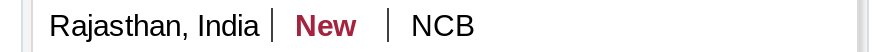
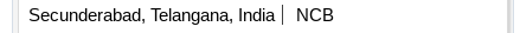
[49,8,357,42] Rajasthan, India | New -> [28,5,275,25] Secunderabad, Telangana, India

